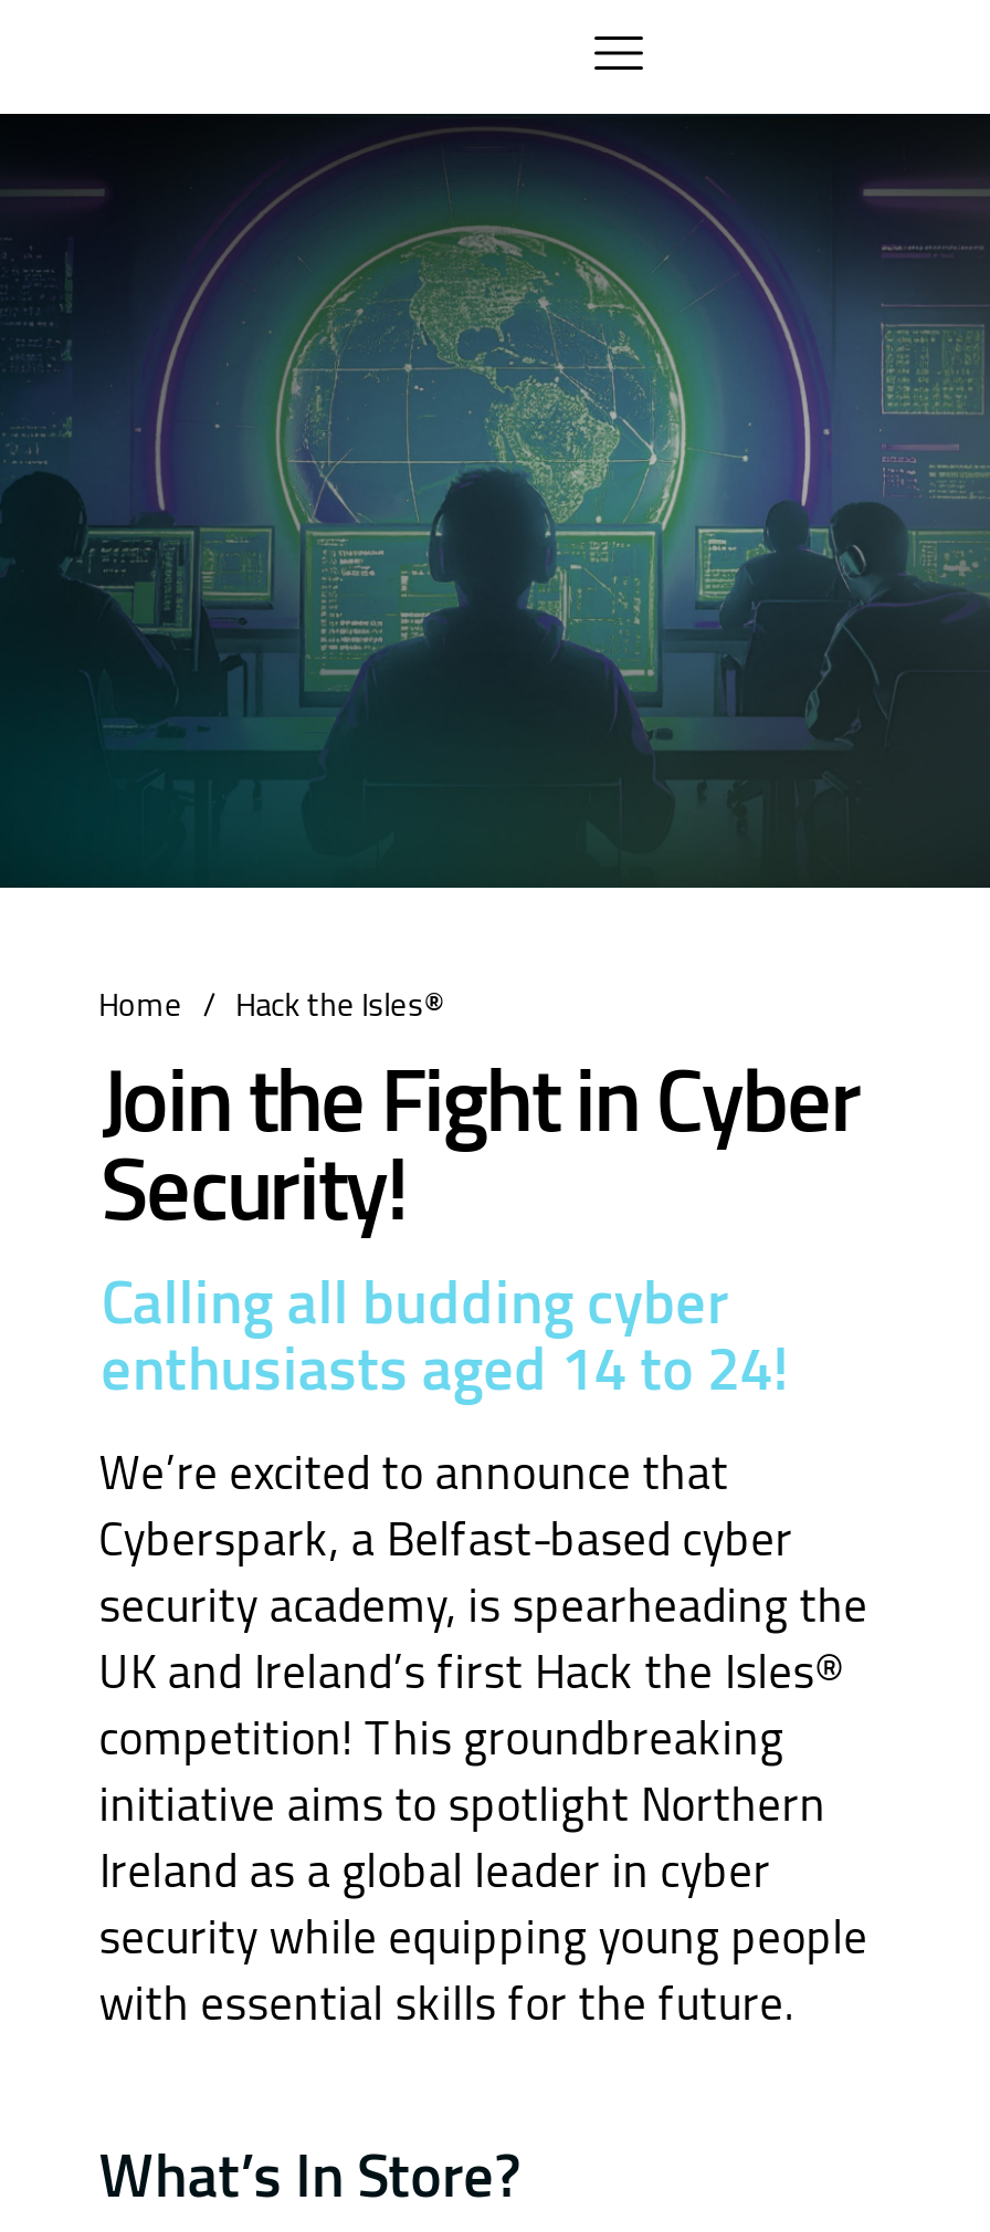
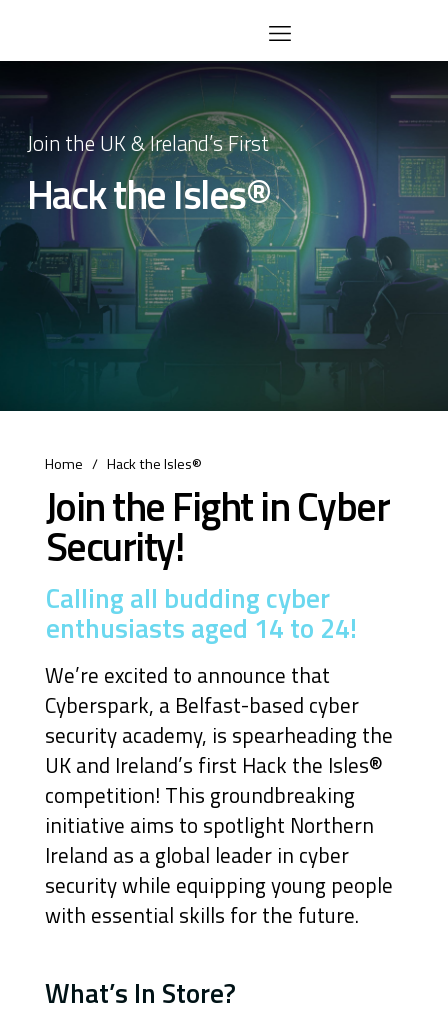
none -> [27,126,270,224] Join the UK & Ireland’s First | Hack the Isles®

